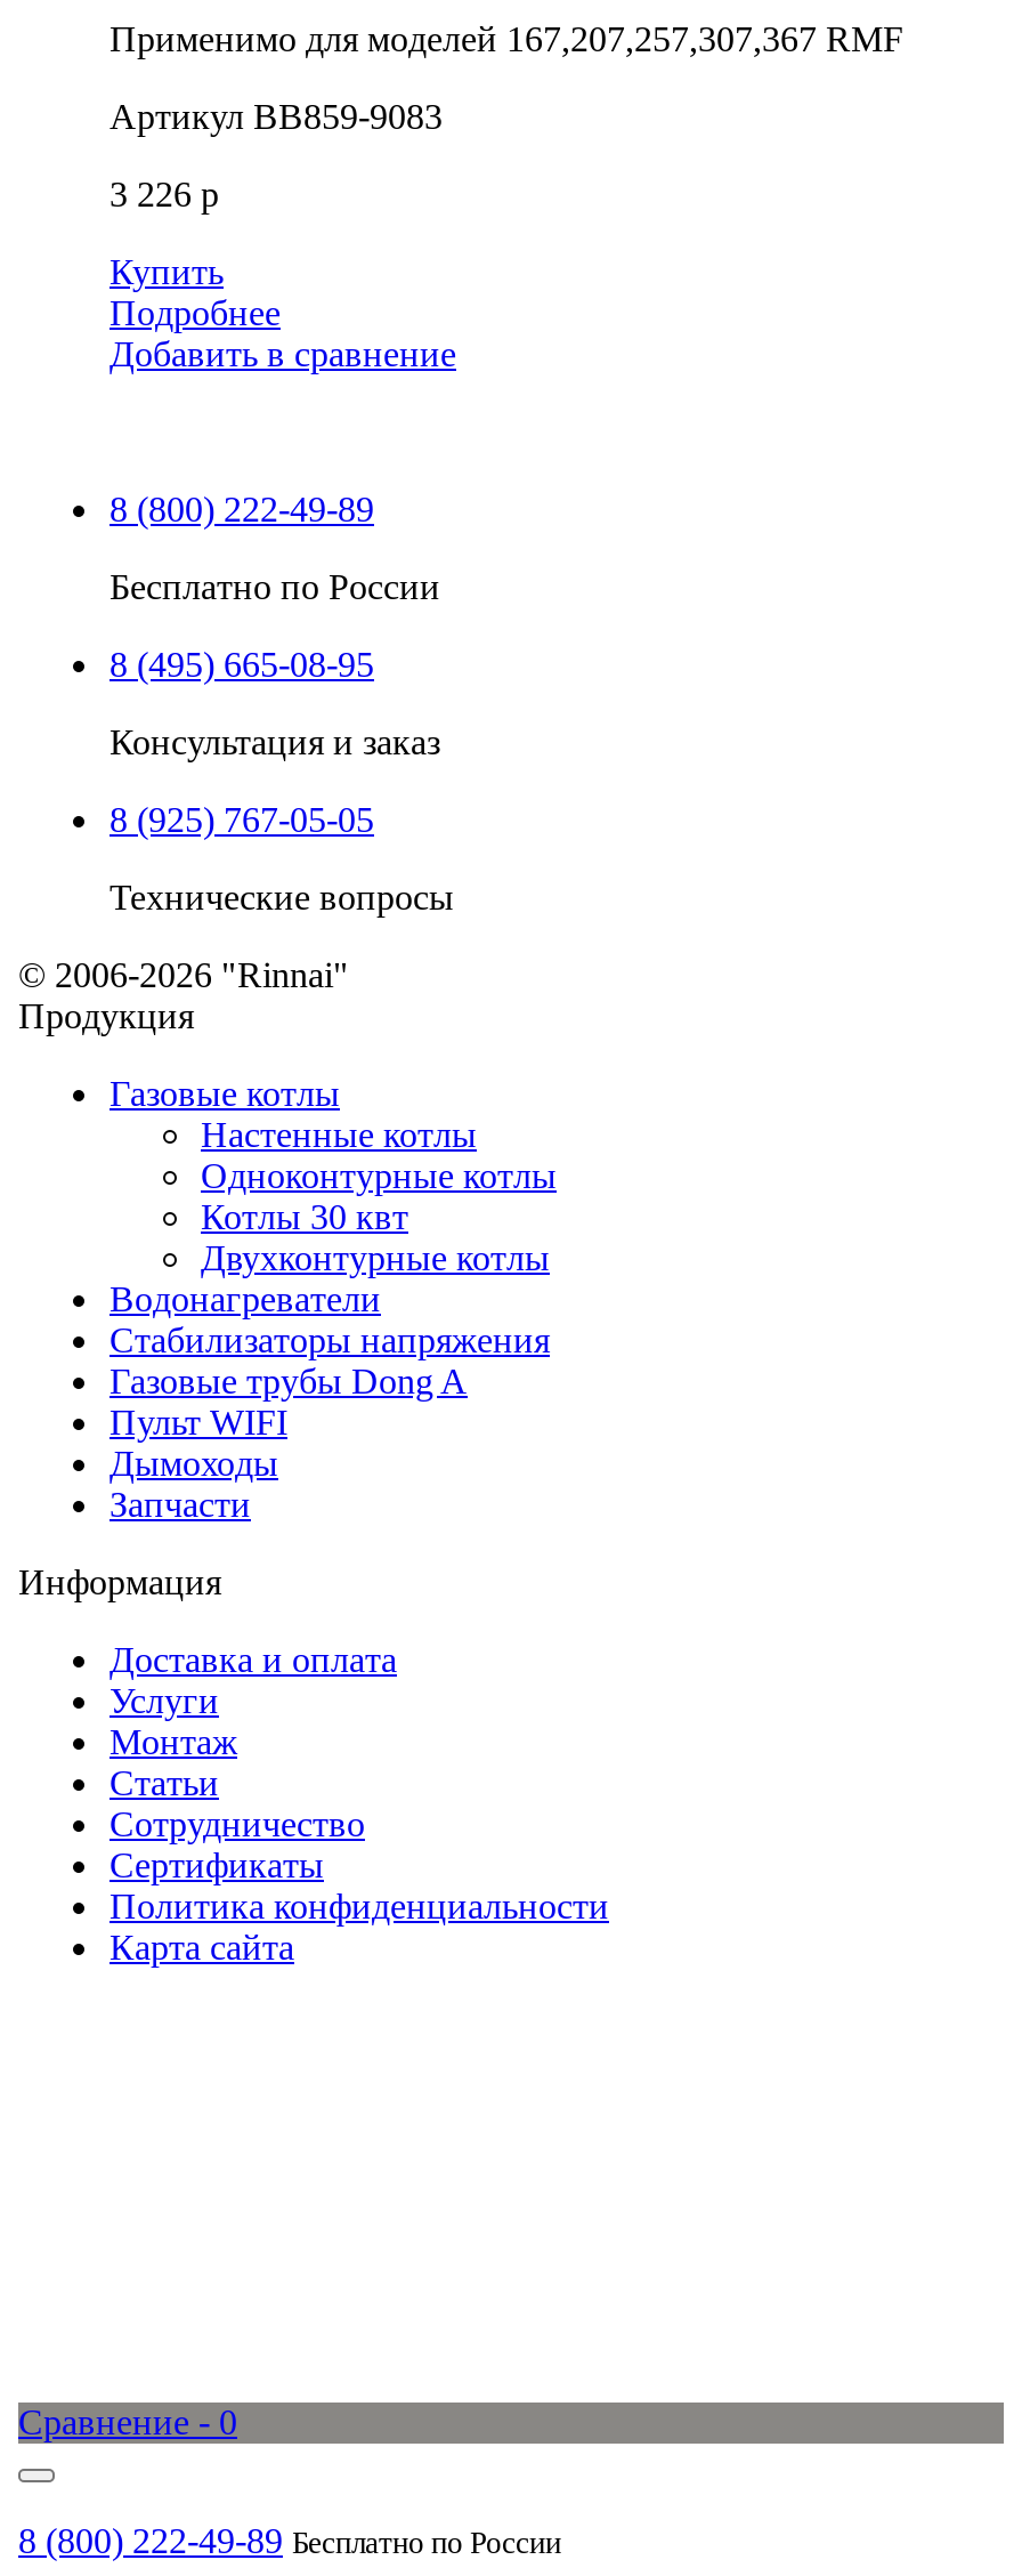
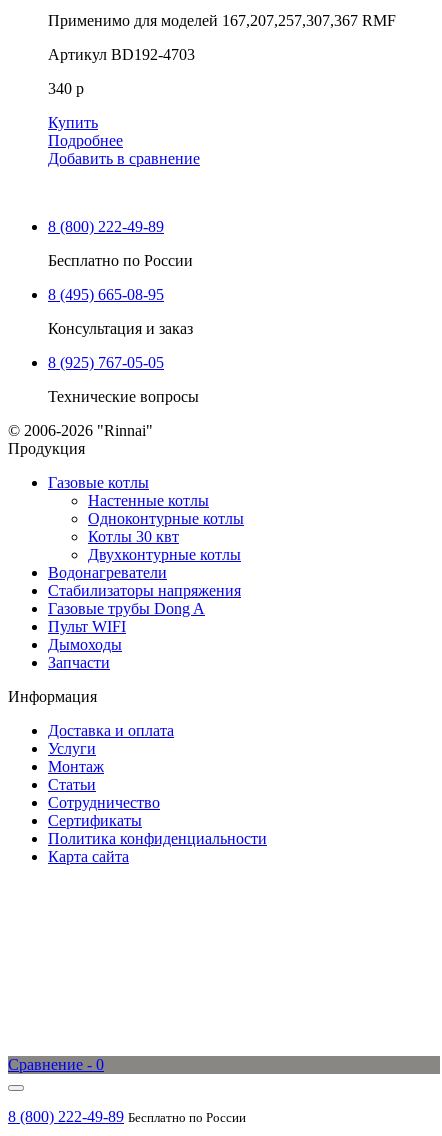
[109,96,443,135] Артикул BB859-9083 -> [48,46,195,63] Артикул BD192-4703
[109,174,219,213] 3 226 р -> [48,80,84,97] 340 р

